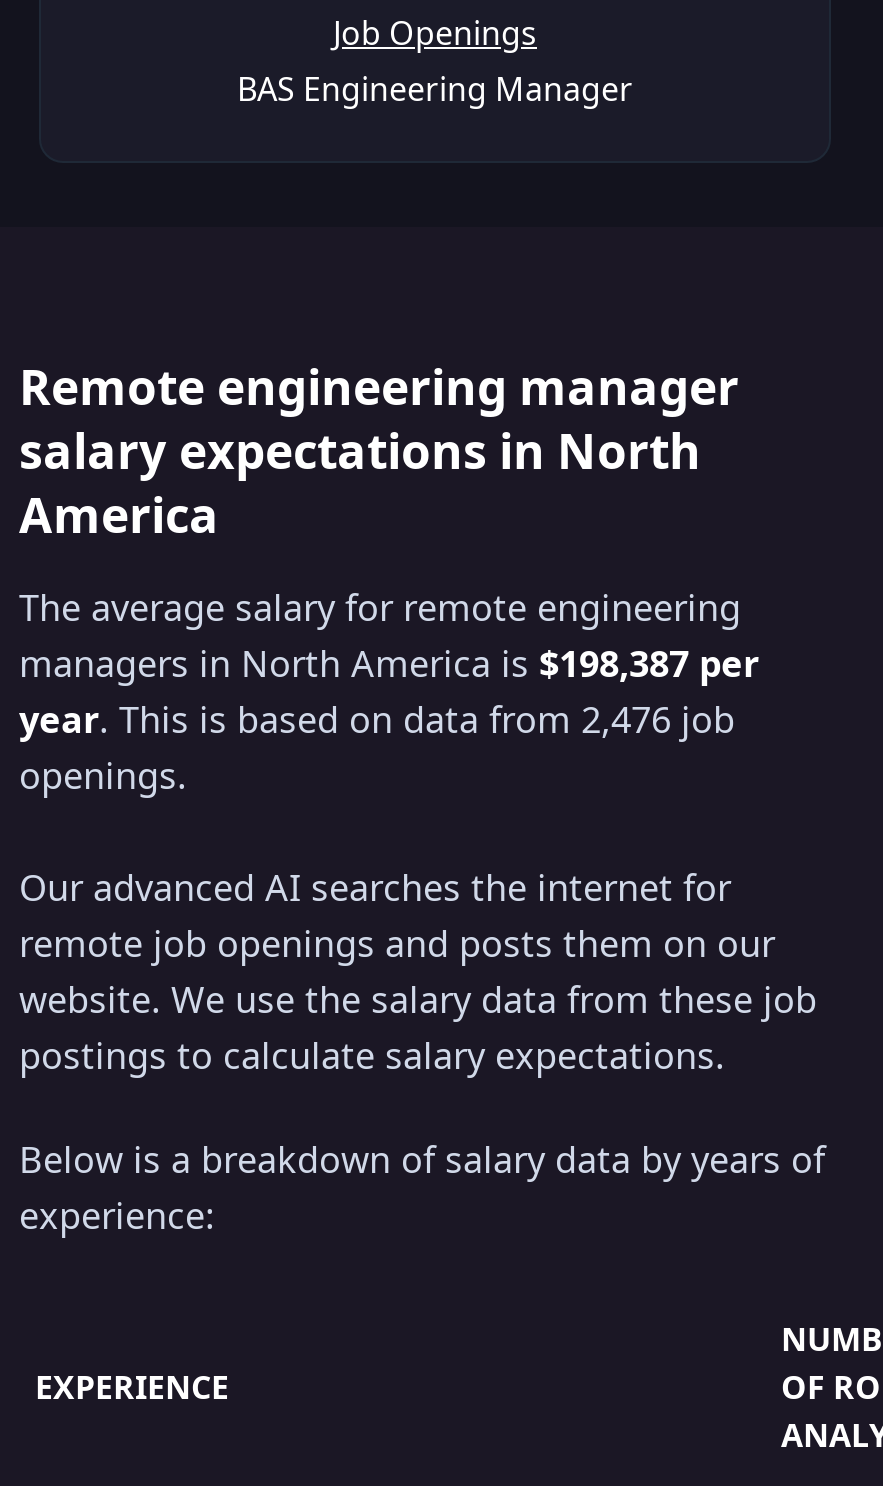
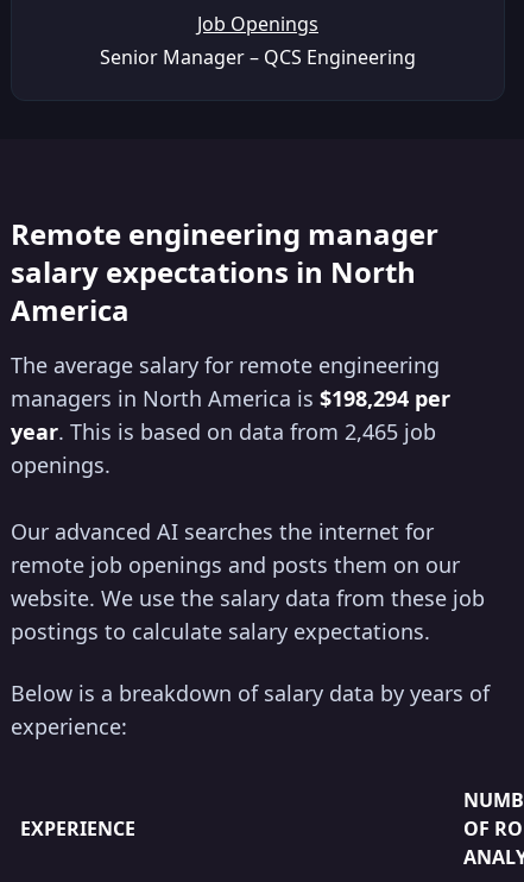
[237,67,633,111] BAS Engineering Manager -> [100,44,416,70] Senior Manager – QCS Engineering
[19,639,759,687] managers in North America is $198,387 per -> [11,384,450,412] managers in North America is $198,294 per
[19,695,735,743] year. This is based on data from 2,476 job -> [11,417,436,446] year. This is based on data from 2,465 job

